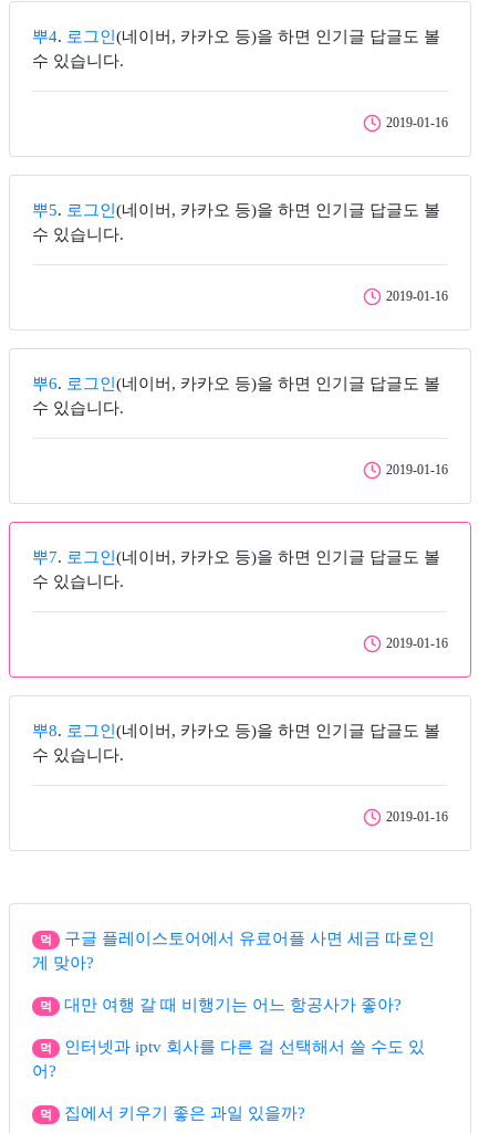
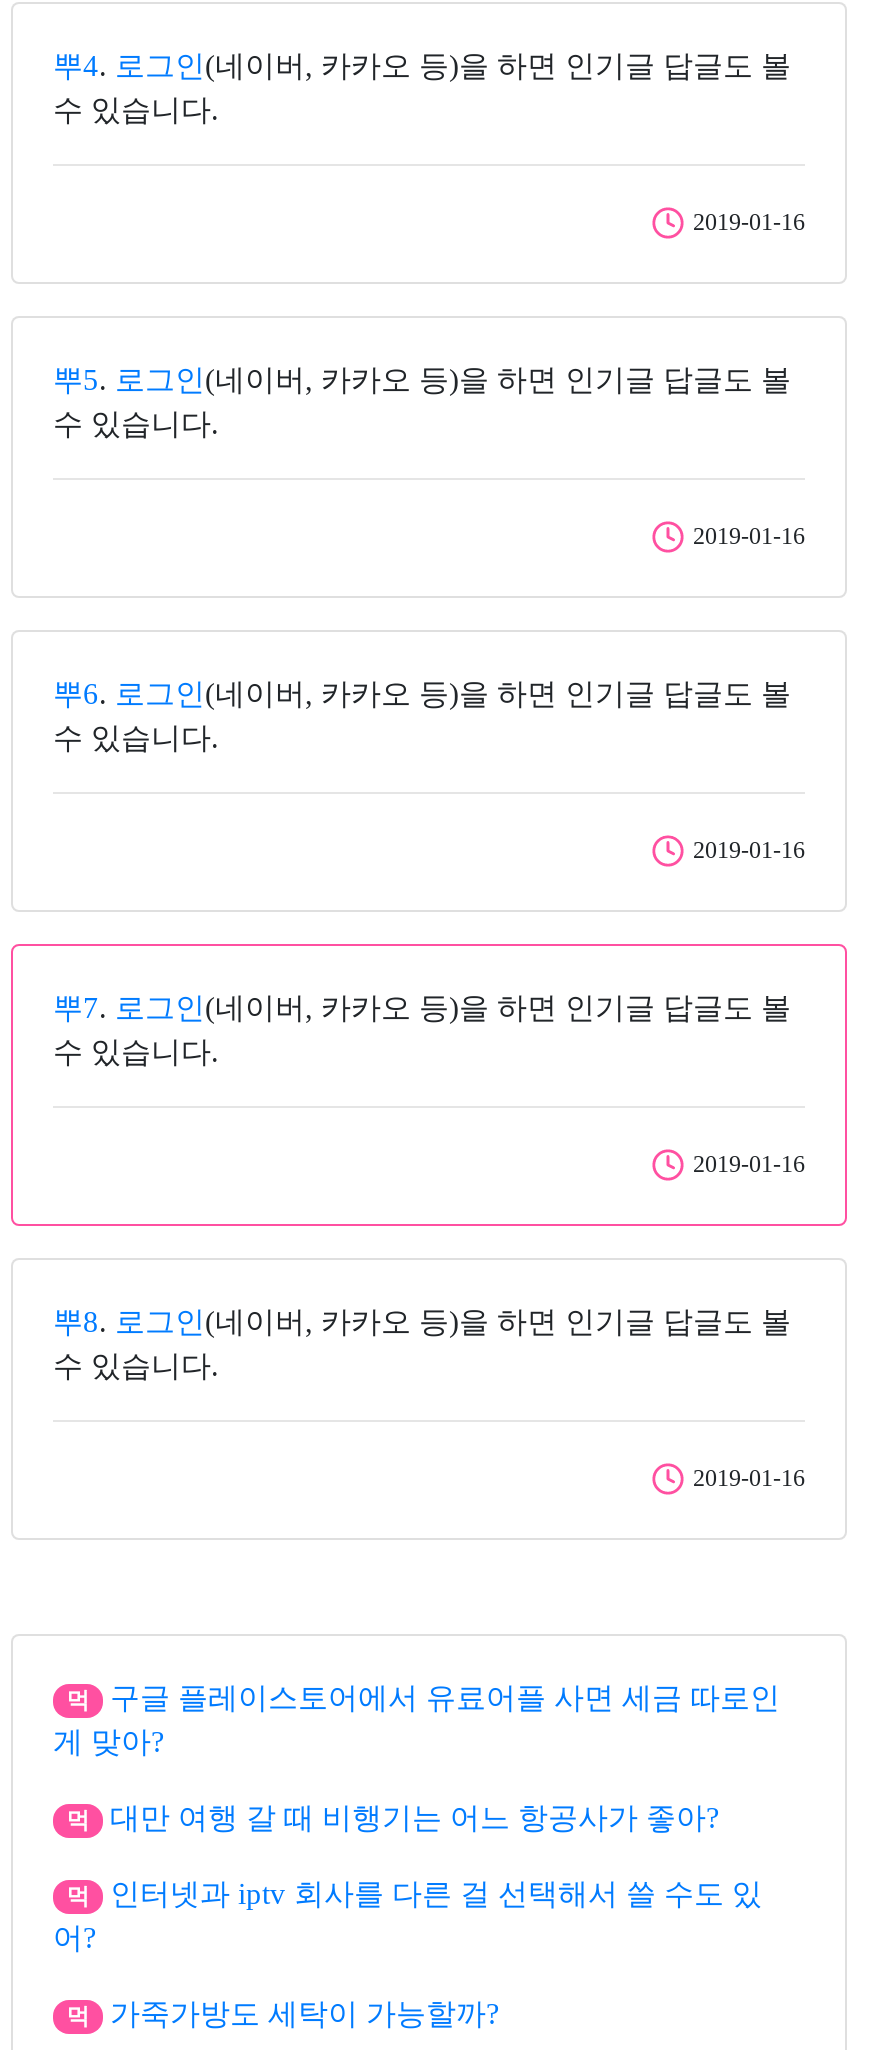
[64,1104,305,1122] 집에서 키우기 좋은 과일 있을까? -> [110,1998,500,2030] 가죽가방도 세탁이 가능할까?

